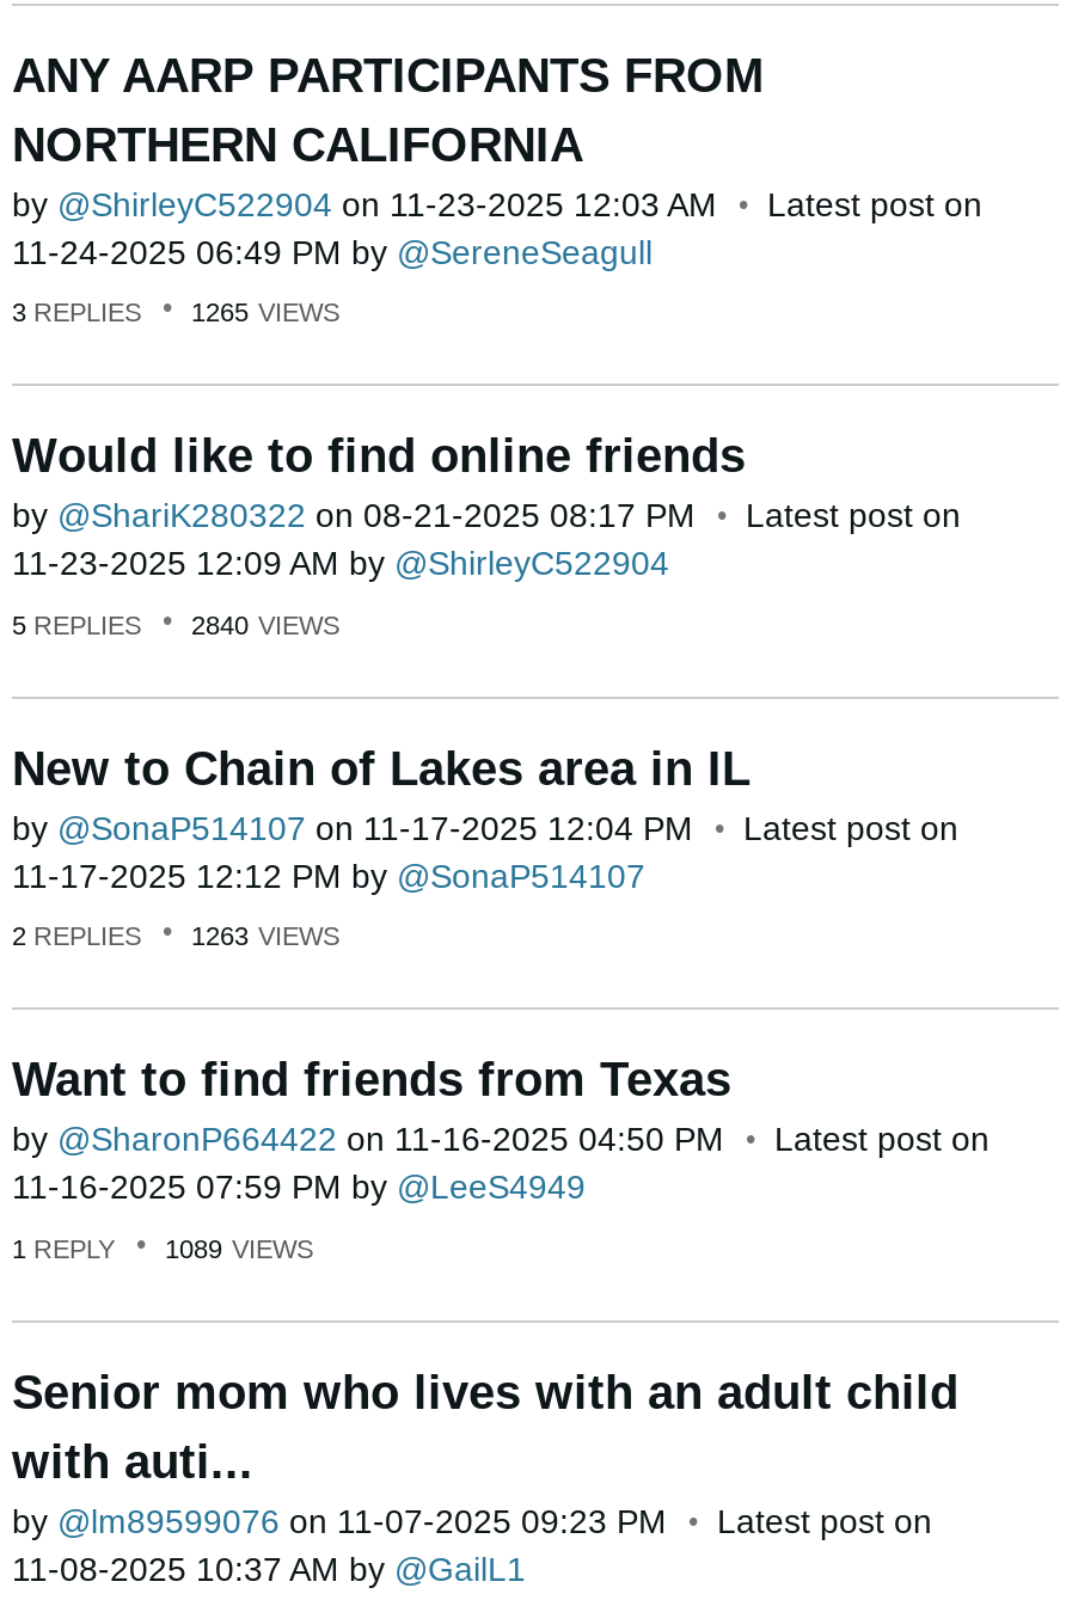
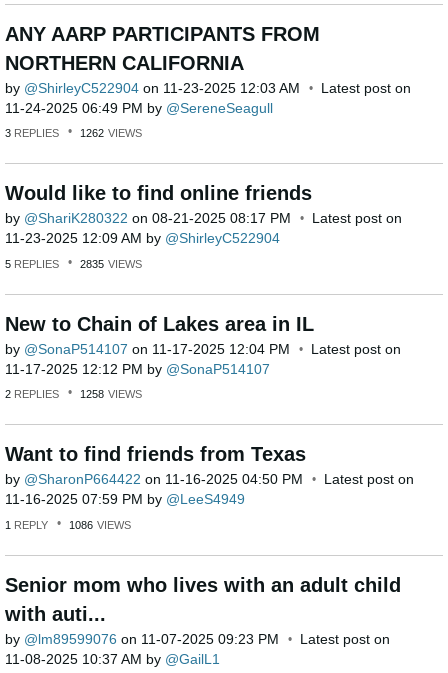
[12,298,339,327] 3 REPLIES 1265 VIEWS -> [5,127,142,139] 3 REPLIES 1262 VIEWS
[12,610,339,639] 5 REPLIES 2840 VIEWS -> [5,258,142,270] 5 REPLIES 2835 VIEWS
[12,922,339,950] 2 REPLIES 1263 VIEWS -> [5,388,142,400] 2 REPLIES 1258 VIEWS
[12,1234,313,1262] 1 REPLY 1089 VIEWS -> [5,519,131,531] 1 REPLY 1086 VIEWS

